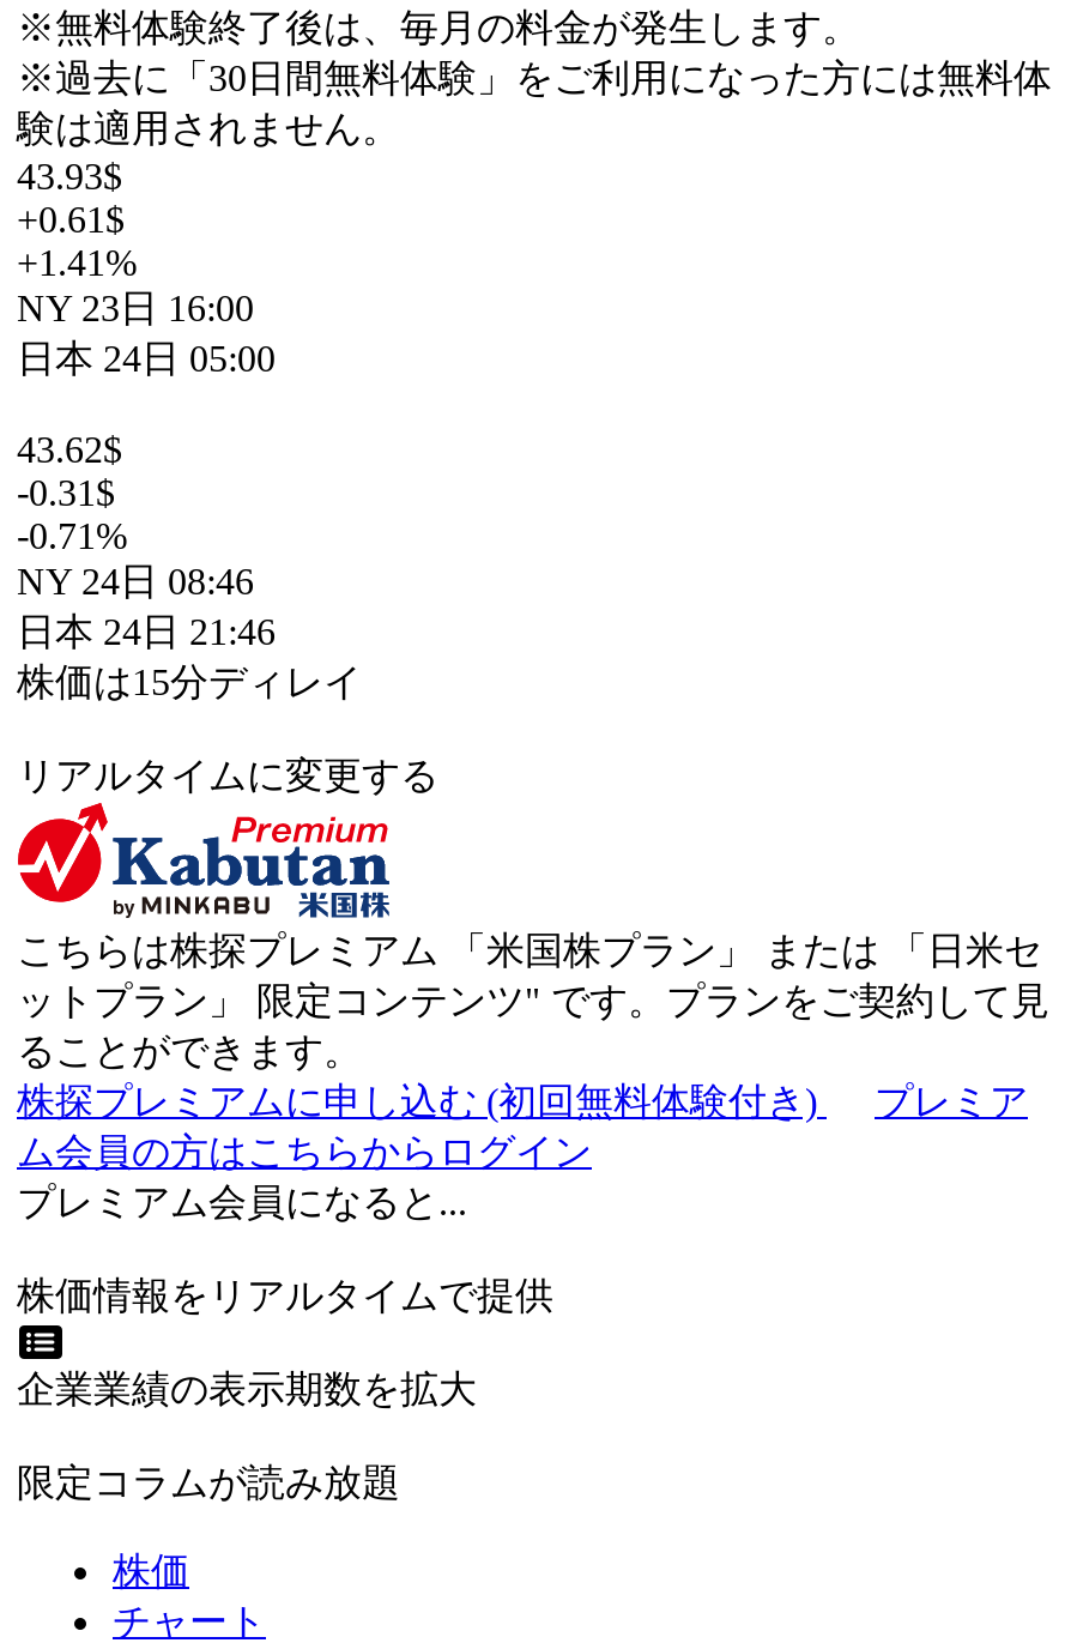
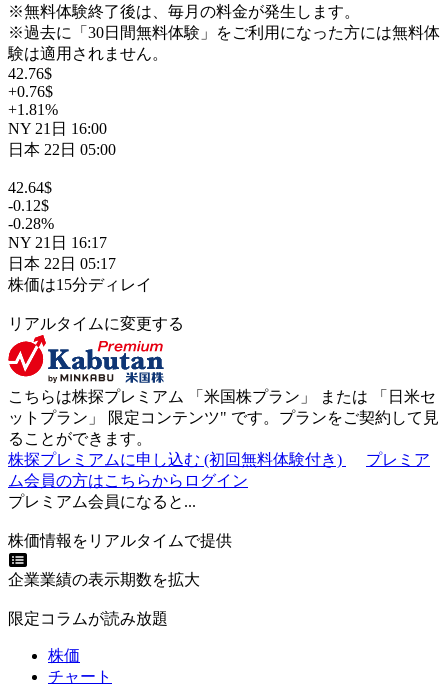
[17,157,122,197] 43.93$ -> [8,65,52,82] 42.76$
[17,200,125,241] +0.61 $ -> [8,83,53,100] +0.76 $
[17,243,137,284] +1.41% -> [8,101,58,118] +1.81%
[17,289,254,329] NY 23日16:00 -> [8,120,107,137] NY 21日16:00
[17,339,276,380] 日本 24日05:00 -> [8,141,116,158] 日本 22日05:00
[17,430,122,471] 43.62$ -> [8,179,52,196] 42.64$
[17,473,115,514] -0.31 $ -> [8,197,49,214] -0.12 $
[17,516,127,557] -0.71% -> [8,215,54,232] -0.28%
[17,562,254,603] NY 24日08:46 -> [8,234,107,251] NY 21日16:17
[17,612,276,653] 日本 24日21:46 -> [8,255,116,272] 日本 22日05:17

